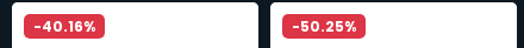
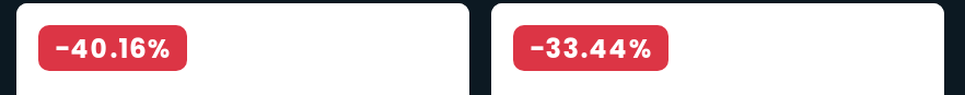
[292,16,356,36] -50.25% -> [530,29,651,66] -33.44%

